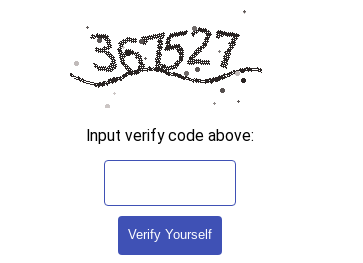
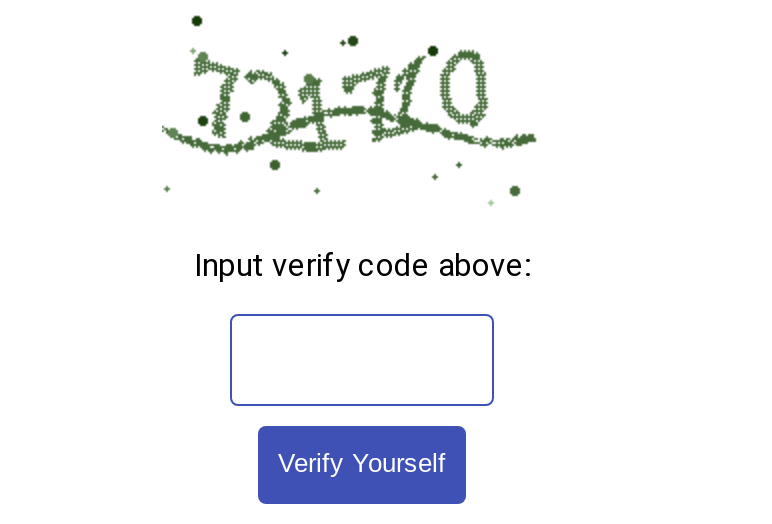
[69,9,263,108] [image] -> [160,14,546,208] [image]

